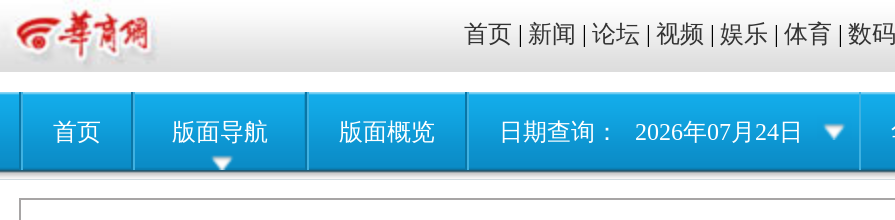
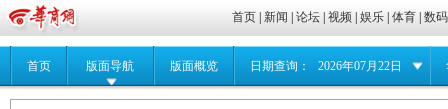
[499,118,803,146] 日期查询： 2026年07月24日 -> [250,59,402,73] 日期查询： 2026年07月22日

